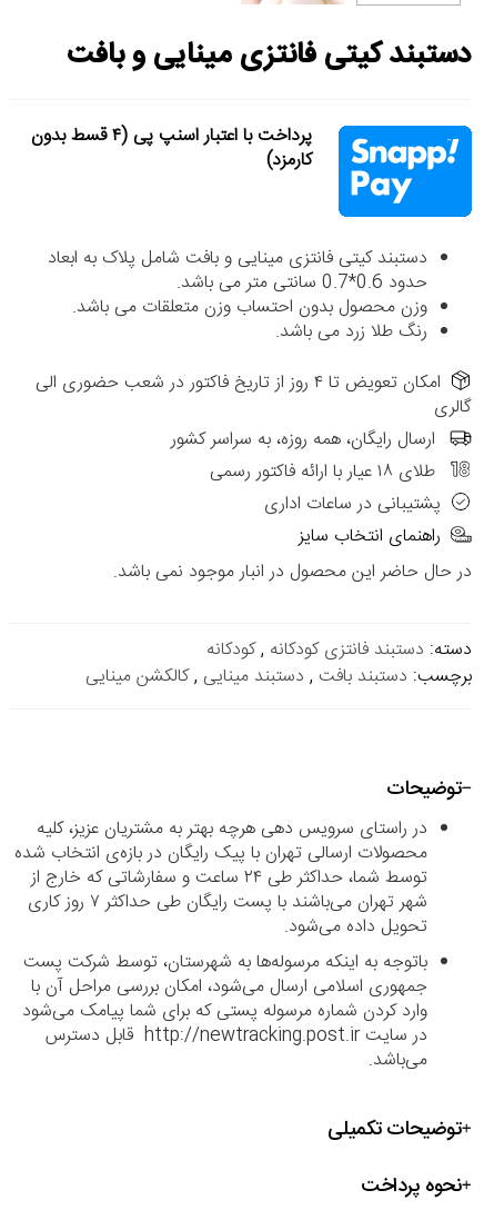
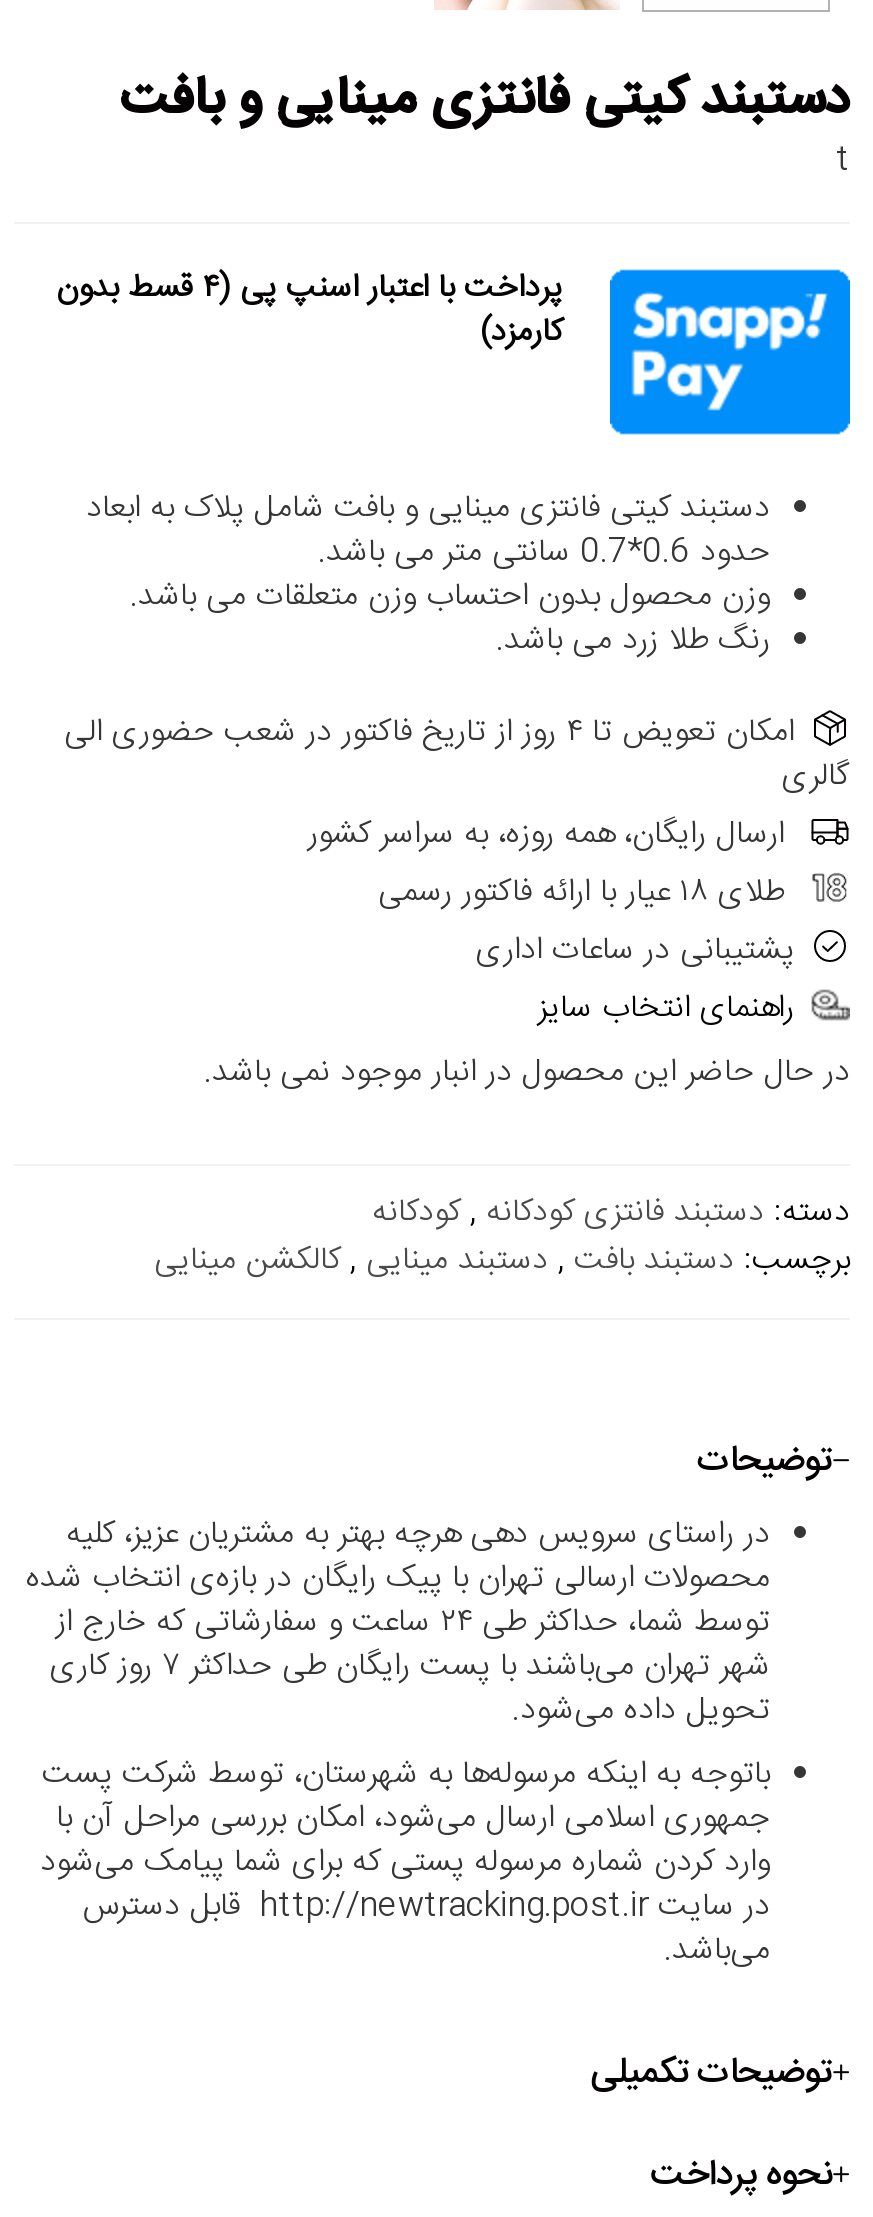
none -> [836,134,850,188] t

